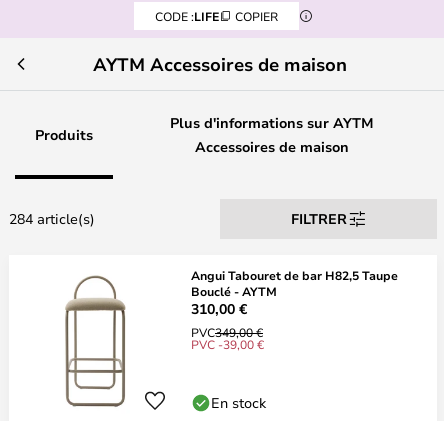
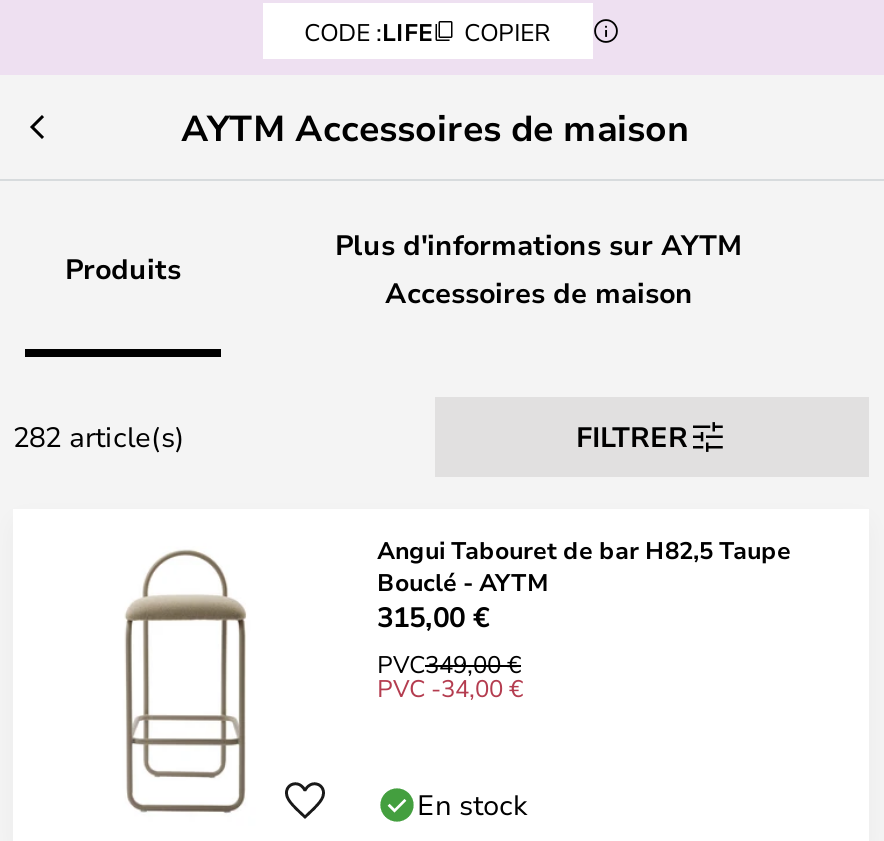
[9,209,95,228] 284 article(s) -> [13,417,185,455] 282 article(s)
[191,299,247,318] 310,00 € -> [377,597,489,635] 315,00 €
[191,336,264,352] PVC -39,00 € -> [377,671,523,703] PVC -34,00 €

